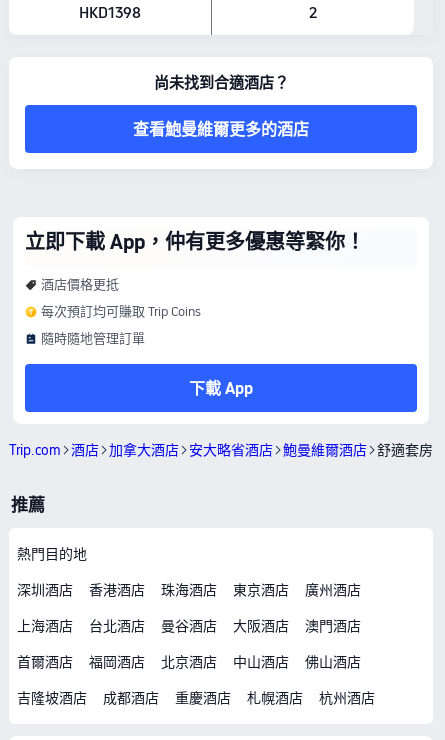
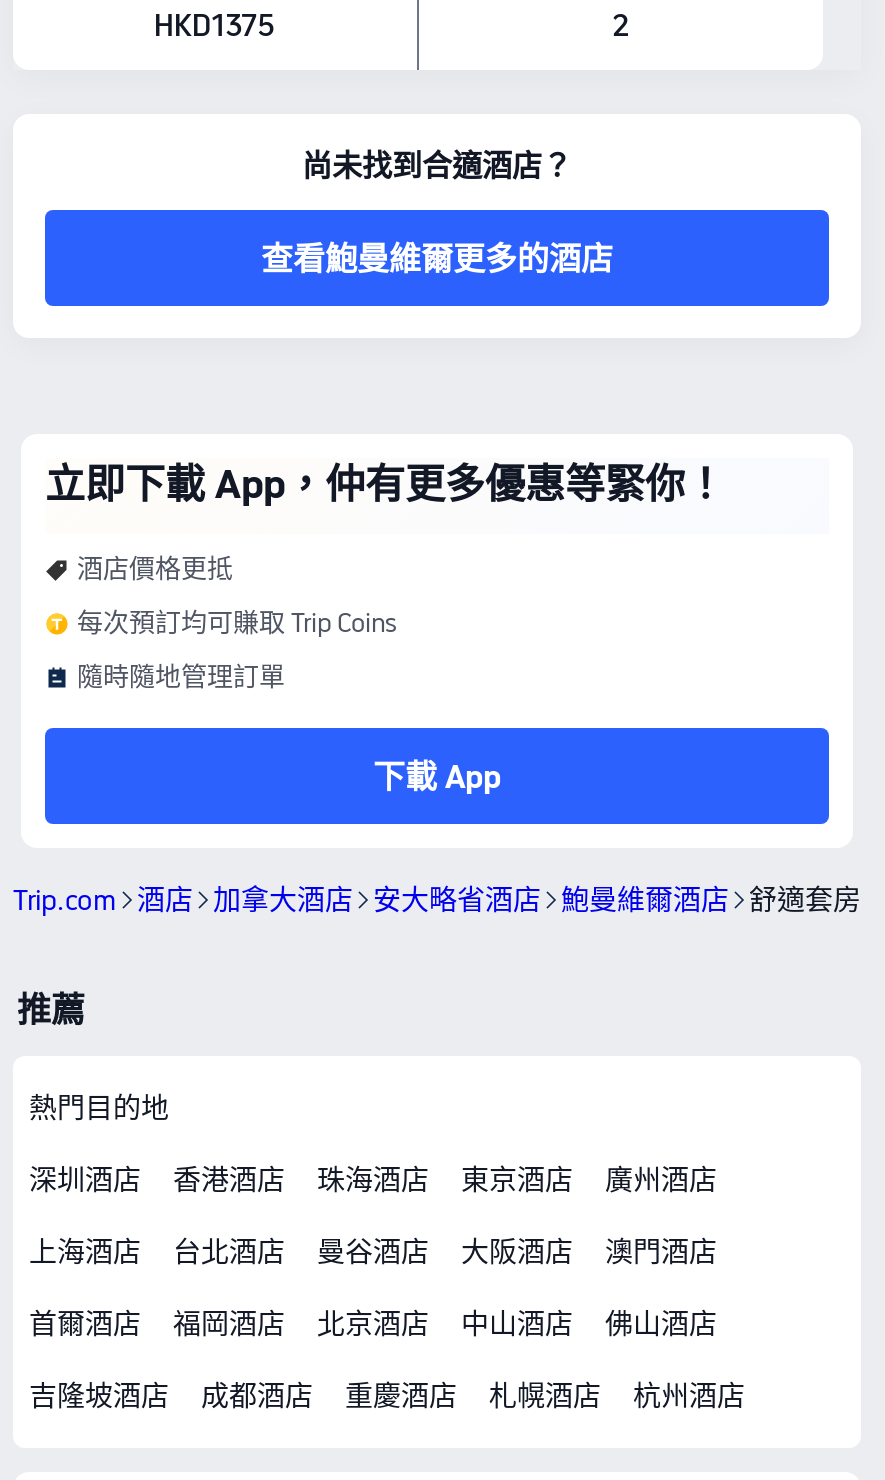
[79,4,141,22] HKD1398 -> [153,8,275,44] HKD1375

